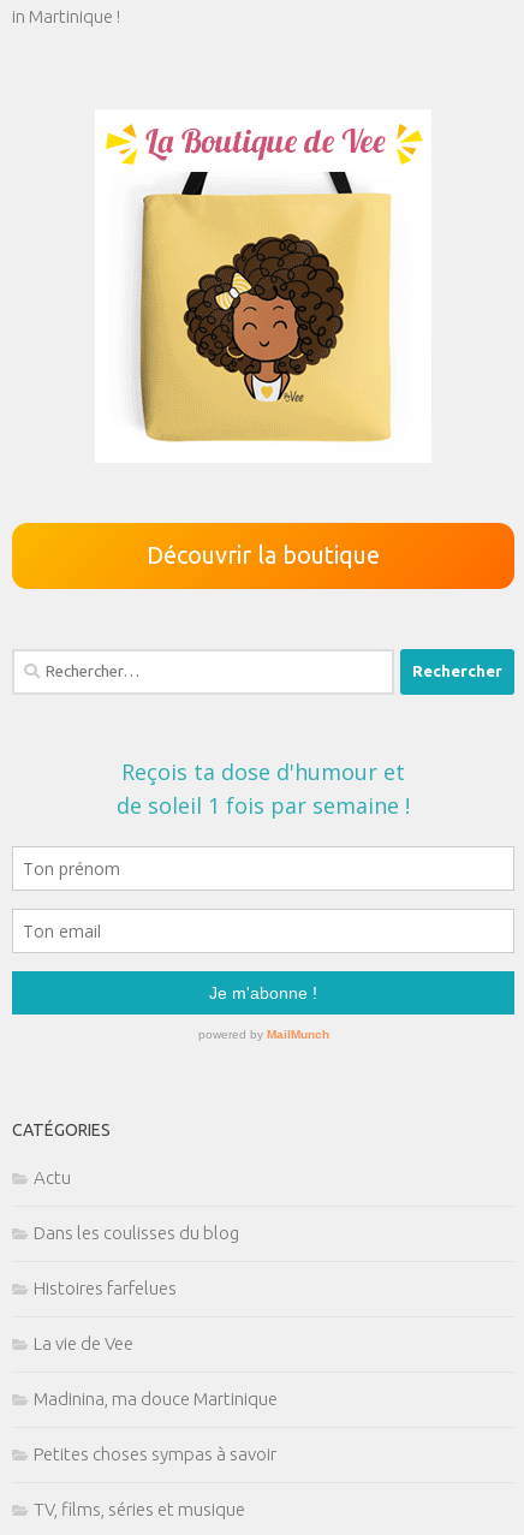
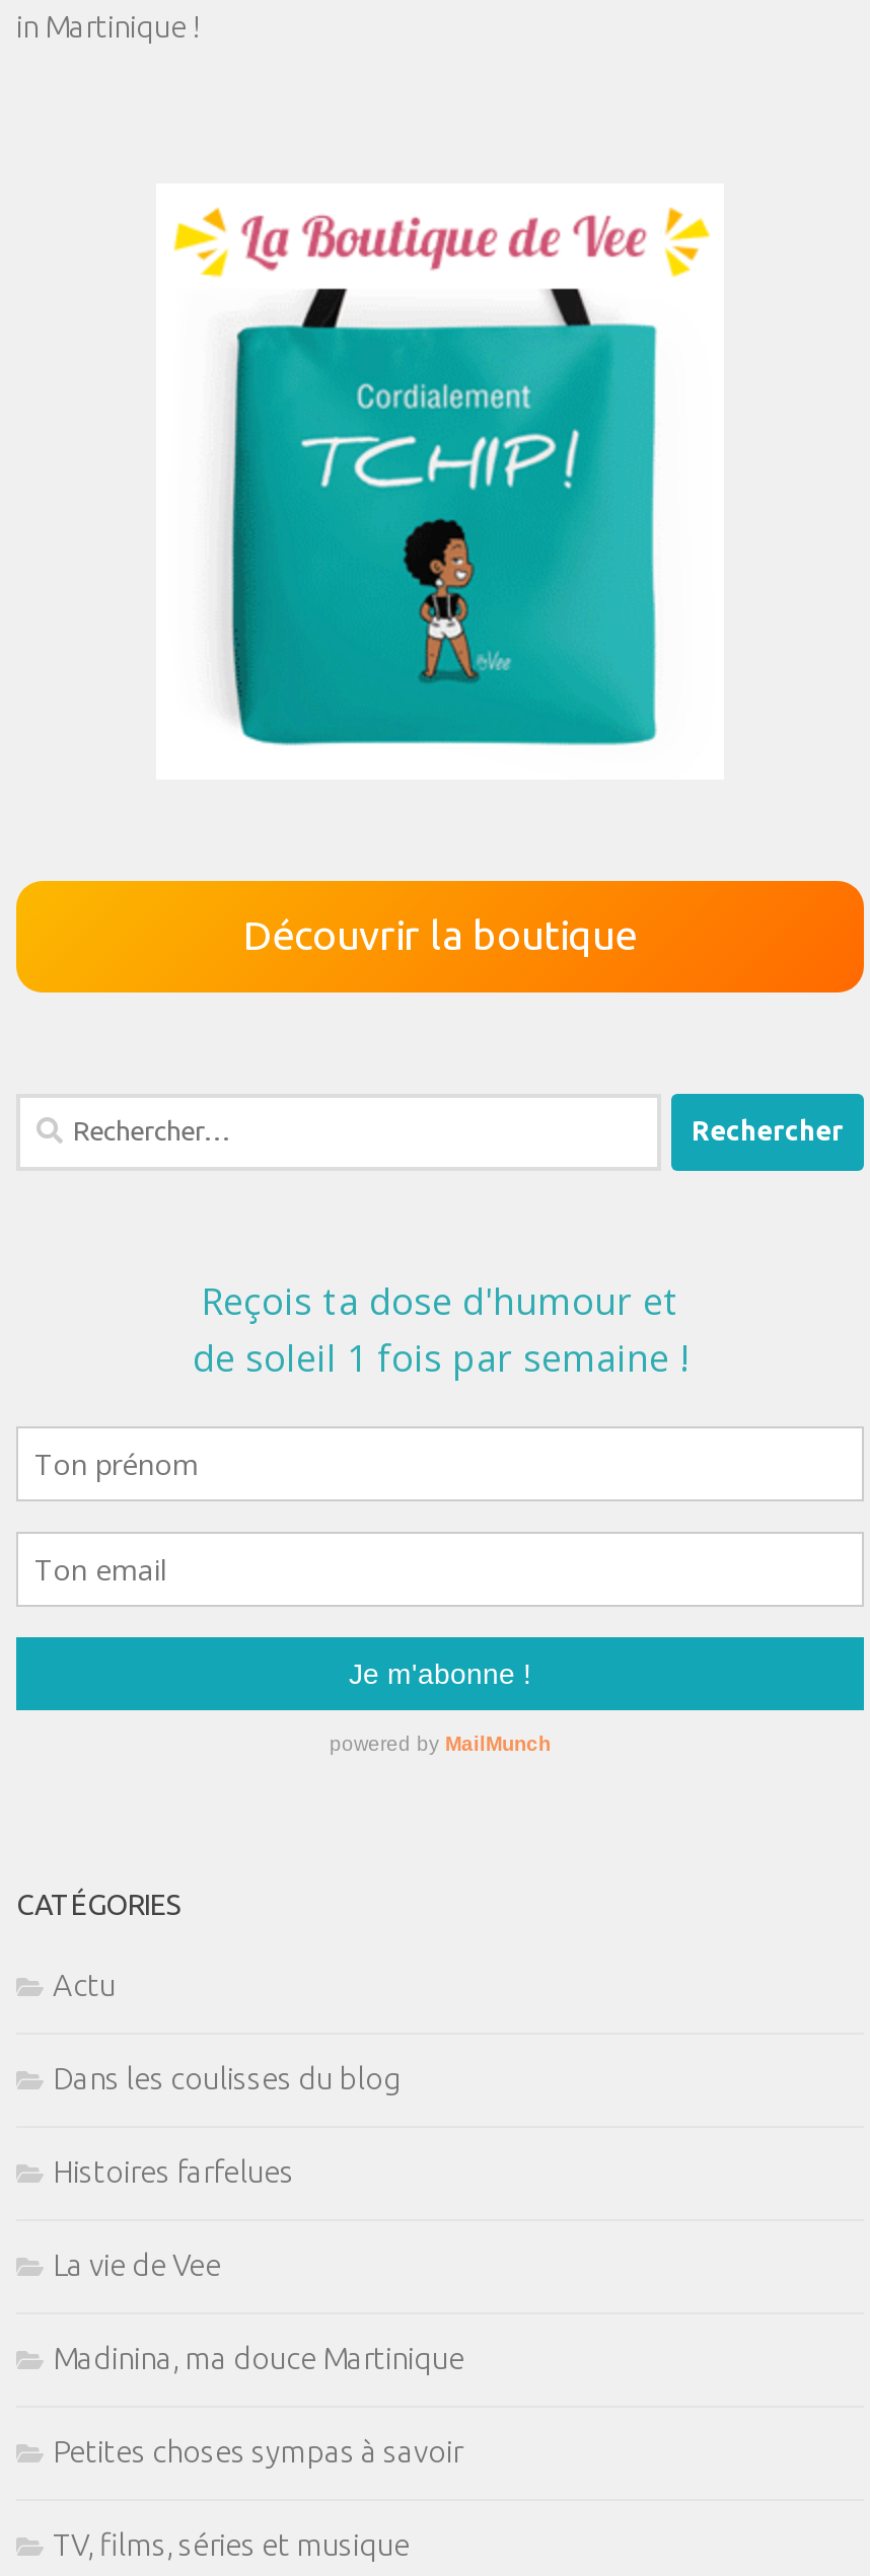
[139,192,392,442] [image] -> [231,321,657,747] [image]

